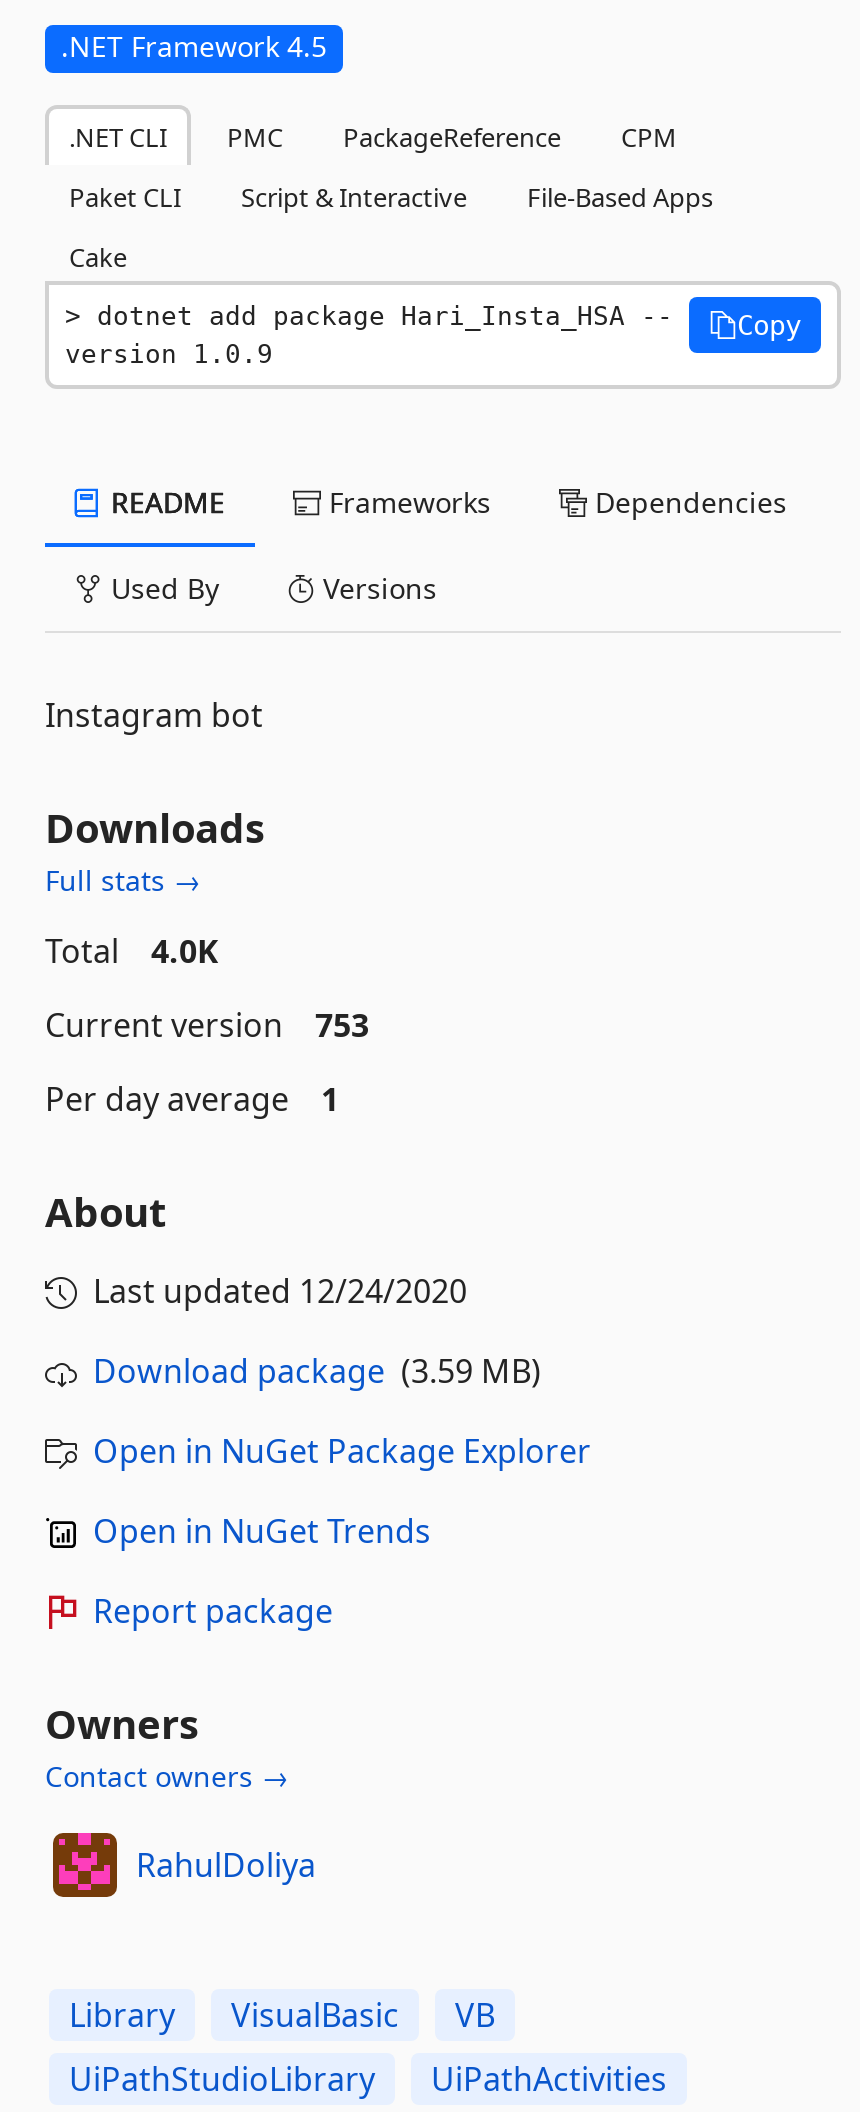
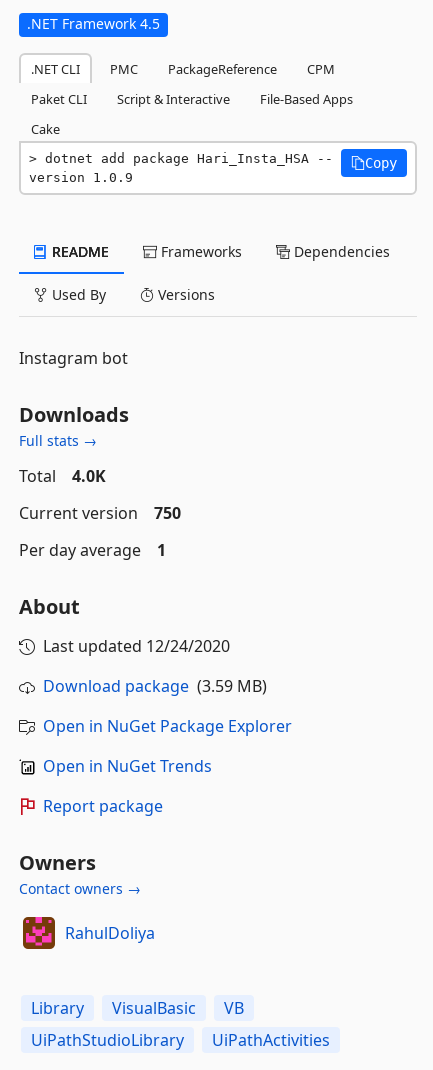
[45,1003,369,1047] Current version 753 -> [19,502,181,524] Current version 750

